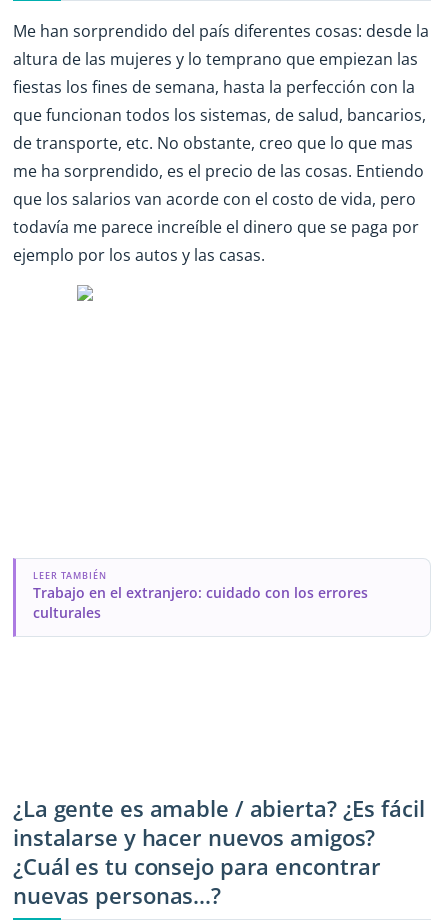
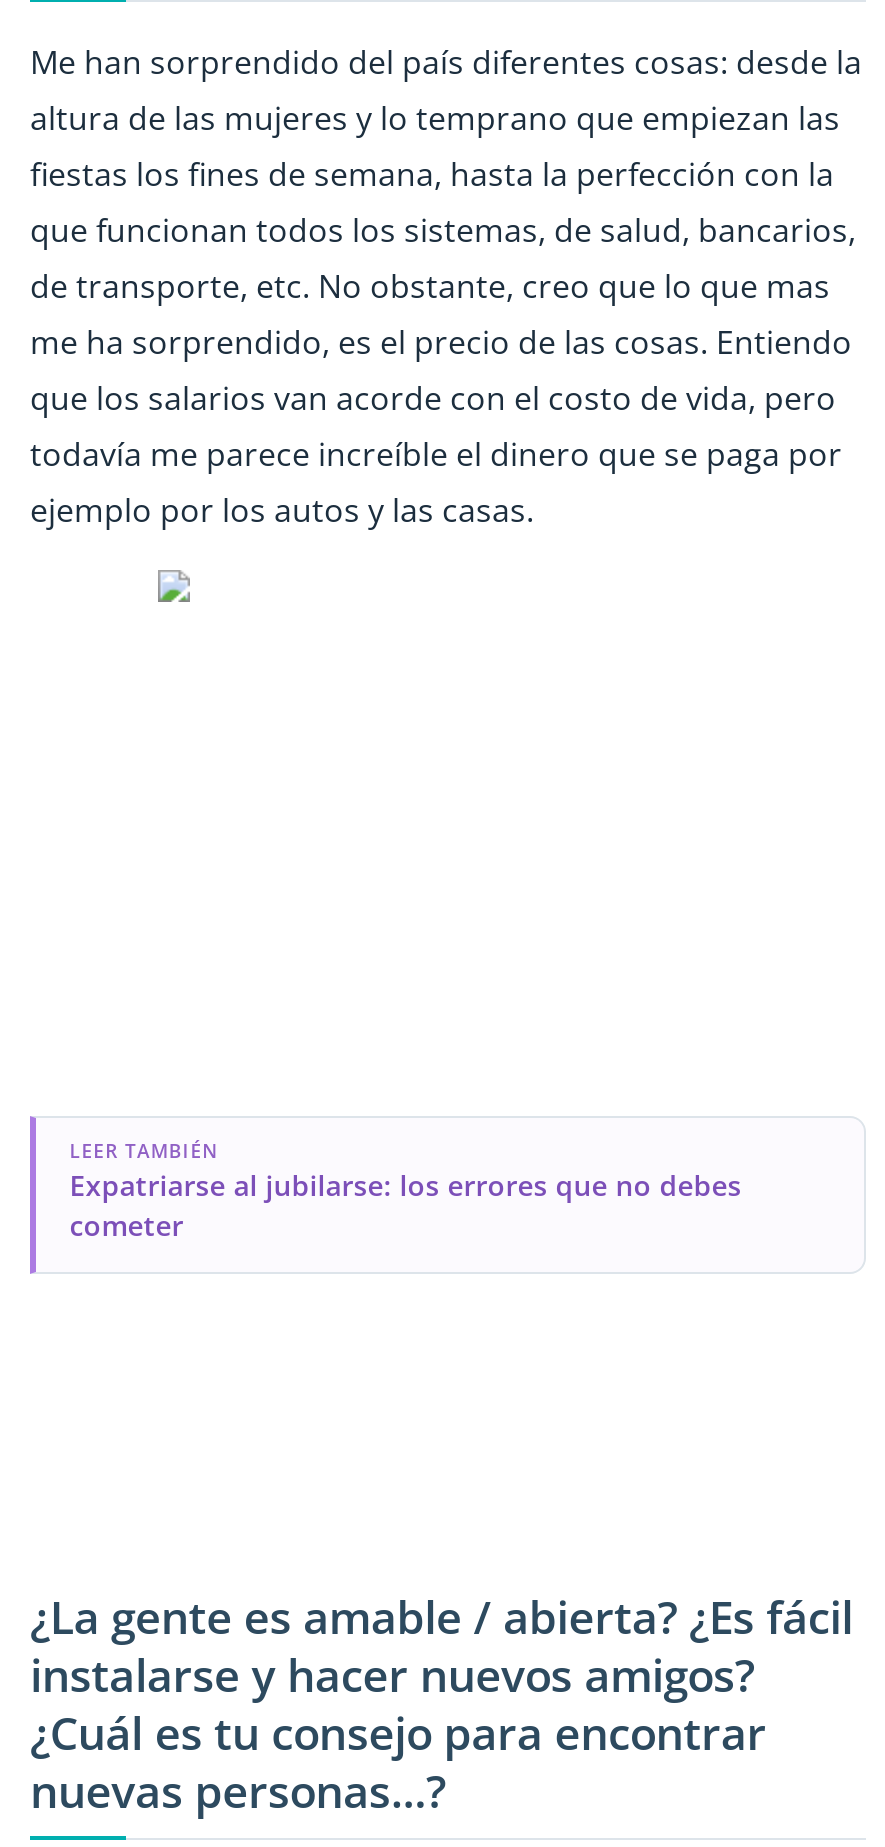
[33,583,368,622] Trabajo en el extranjero: cuidado con los errores | culturales -> [70,1167,742,1245] Expatriarse al jubilarse: los errores que no debes | cometer

